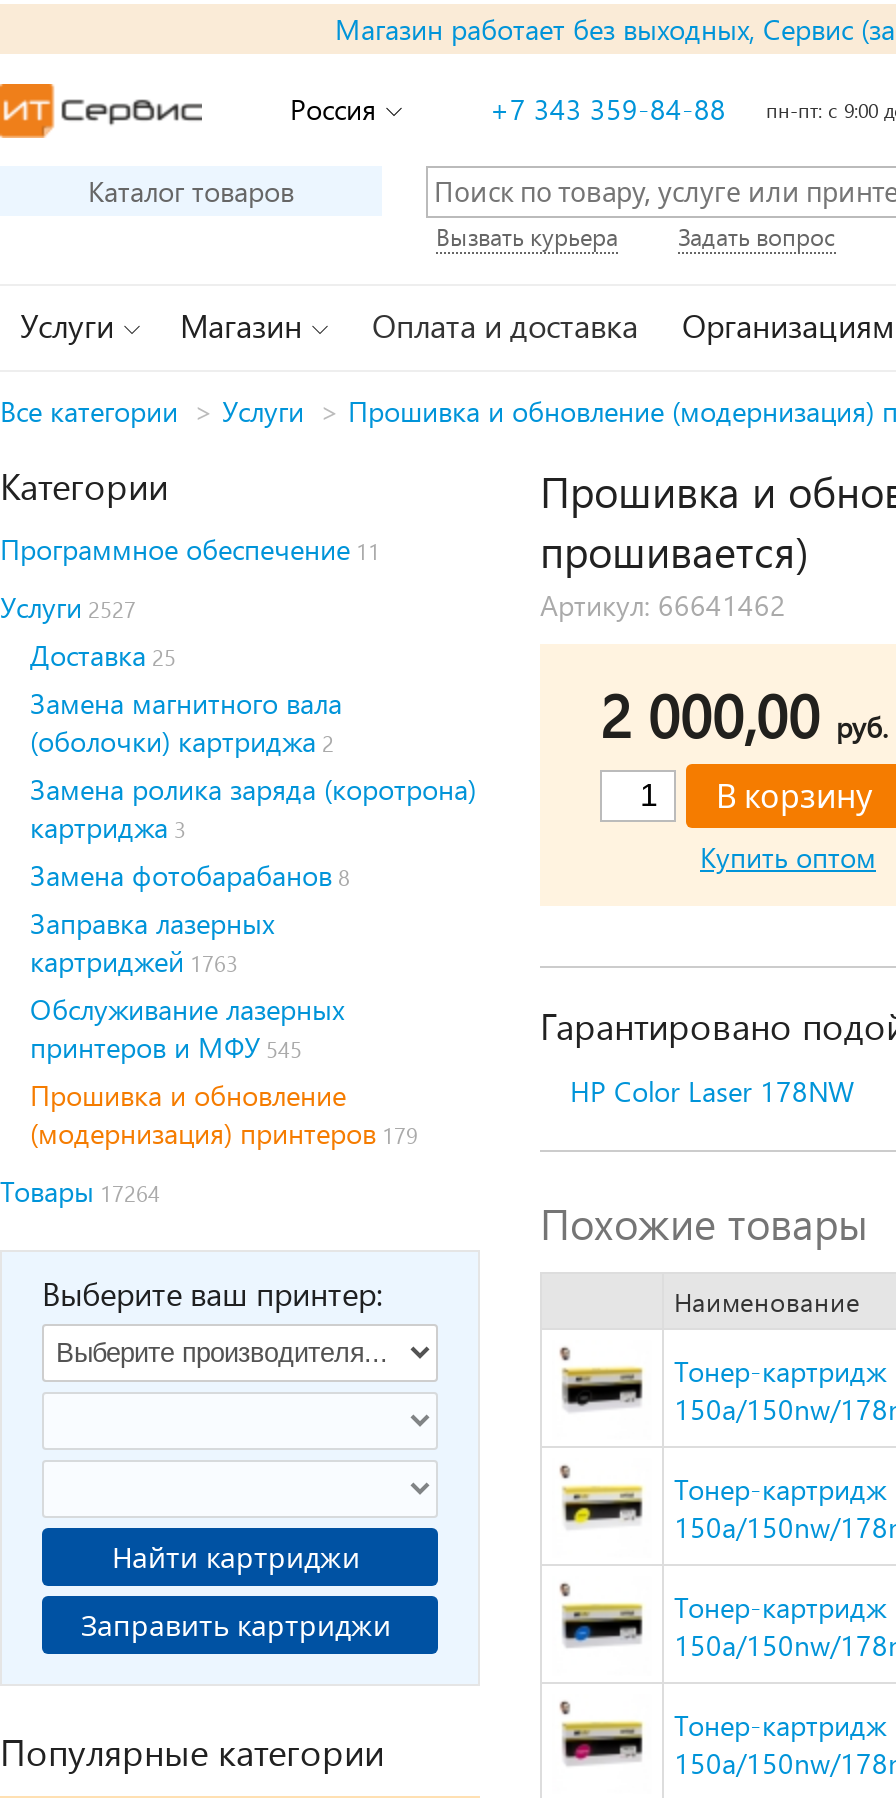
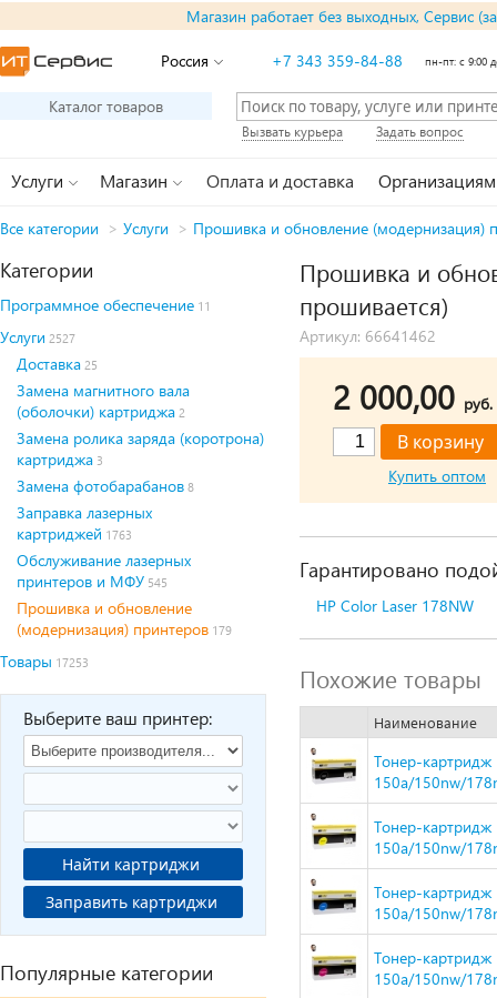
[0,1172,160,1210] Товары 17264 -> [0,651,89,672] Товары 17253

